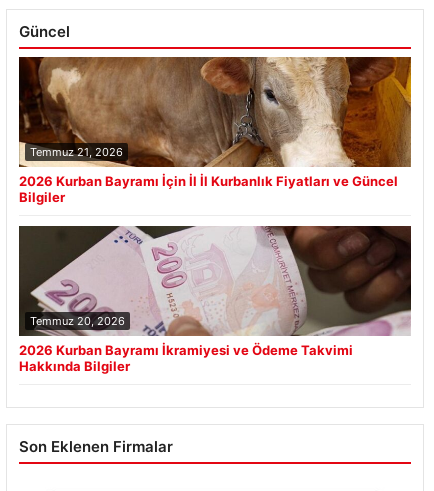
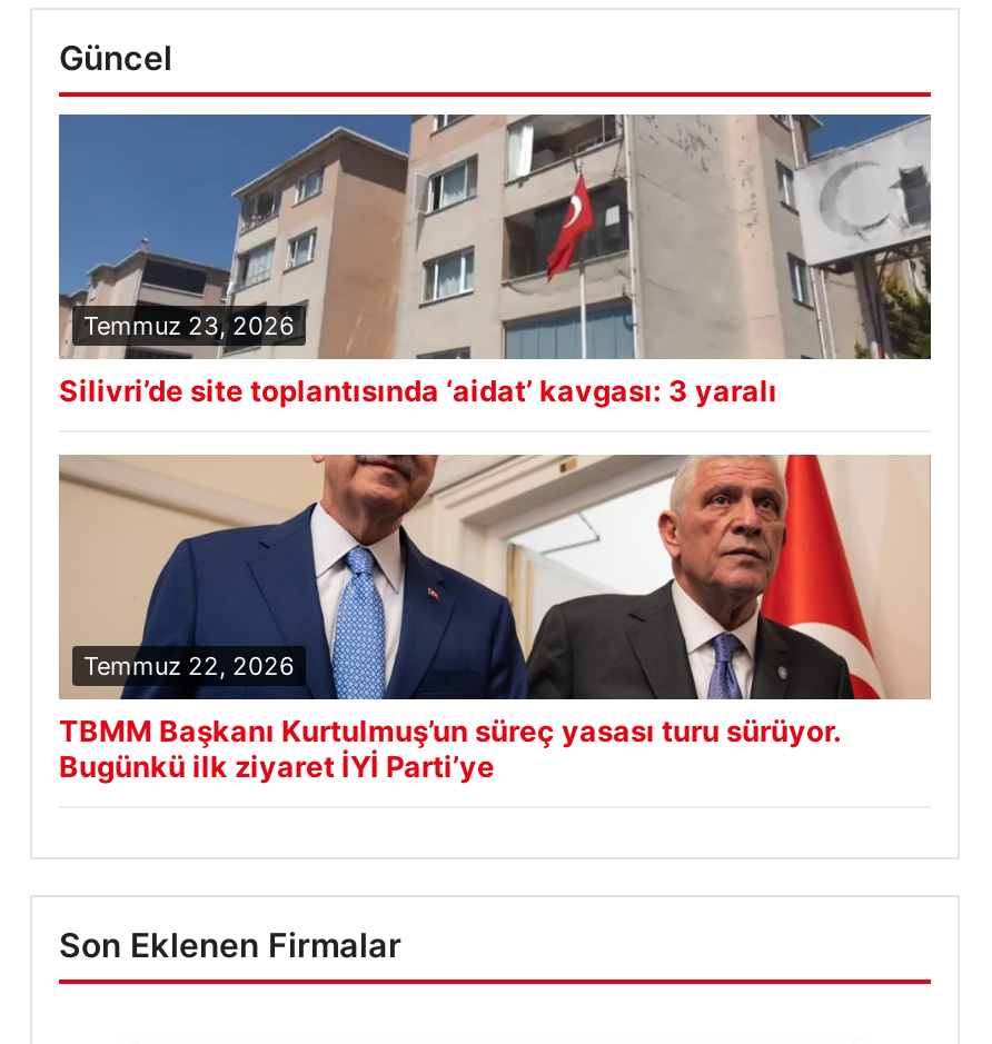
[18,56,412,165] [image] | Temmuz 21, 2026 -> [57,112,933,341] [image] | Temmuz 23, 2026
[19,173,398,205] 2026 Kurban Bayramı İçin İl İl Kurbanlık Fiyatları ve Güncel | Bilgiler -> [59,372,777,408] Silivri’de site toplantısında ‘aidat’ kavgası: 3 yaralı
[19,225,412,336] [image] | Temmuz 20, 2026 -> [57,453,931,699] [image] | Temmuz 22, 2026
[19,342,353,374] 2026 Kurban Bayramı İkramiyesi ve Ödeme Takvimi | Hakkında Bilgiler -> [59,712,842,783] TBMM Başkanı Kurtulmuş’un süreç yasası turu sürüyor. | Bugünkü ilk ziyaret İYİ Parti’ye

